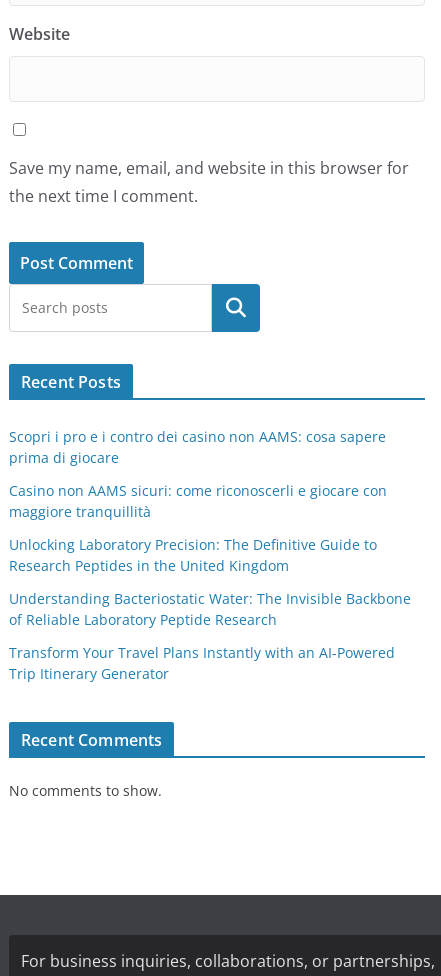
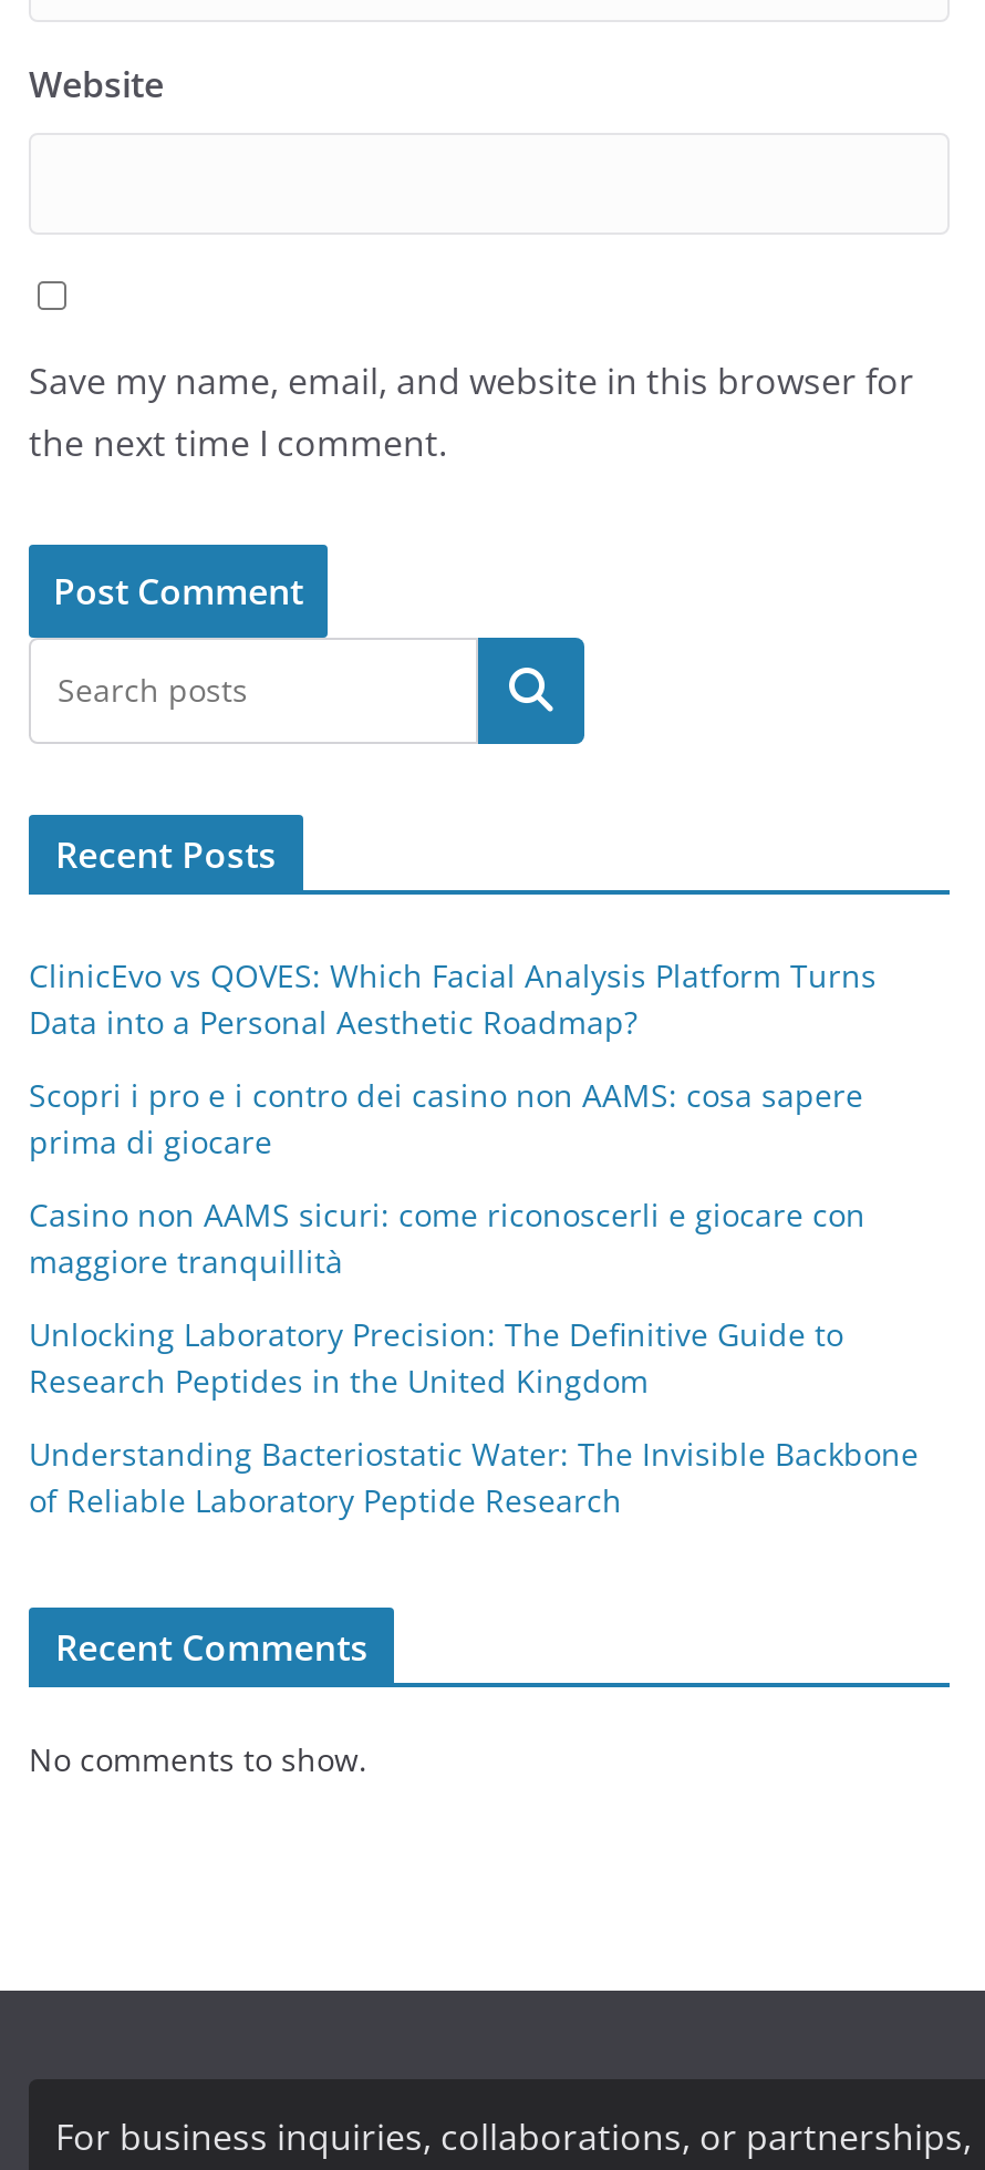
none -> [29,953,877,1042] ClinicEvo vs QOVES: Which Facial Analysis Platform Turns | Data into a Personal Aesthetic Roadmap?
moved [9,427,411,629] -> [29,1073,919,1520]: Scopri i pro e i contro dei casino non AAMS: cosa sapere | prima di giocare | Casino non AAMS sicuri: come riconoscerli e giocare con | maggiore tranquillità | Unlocking Laboratory Precision: The Definitive Guide to | Research Peptides in the United Kingdom | Understanding Bacteriostatic Water: The Invisible Backbone | of Reliable Laboratory Peptide Research
[9,643,395,683] Transform Your Travel Plans Instantly with an AI-Powered | Trip Itinerary Generator -> none

